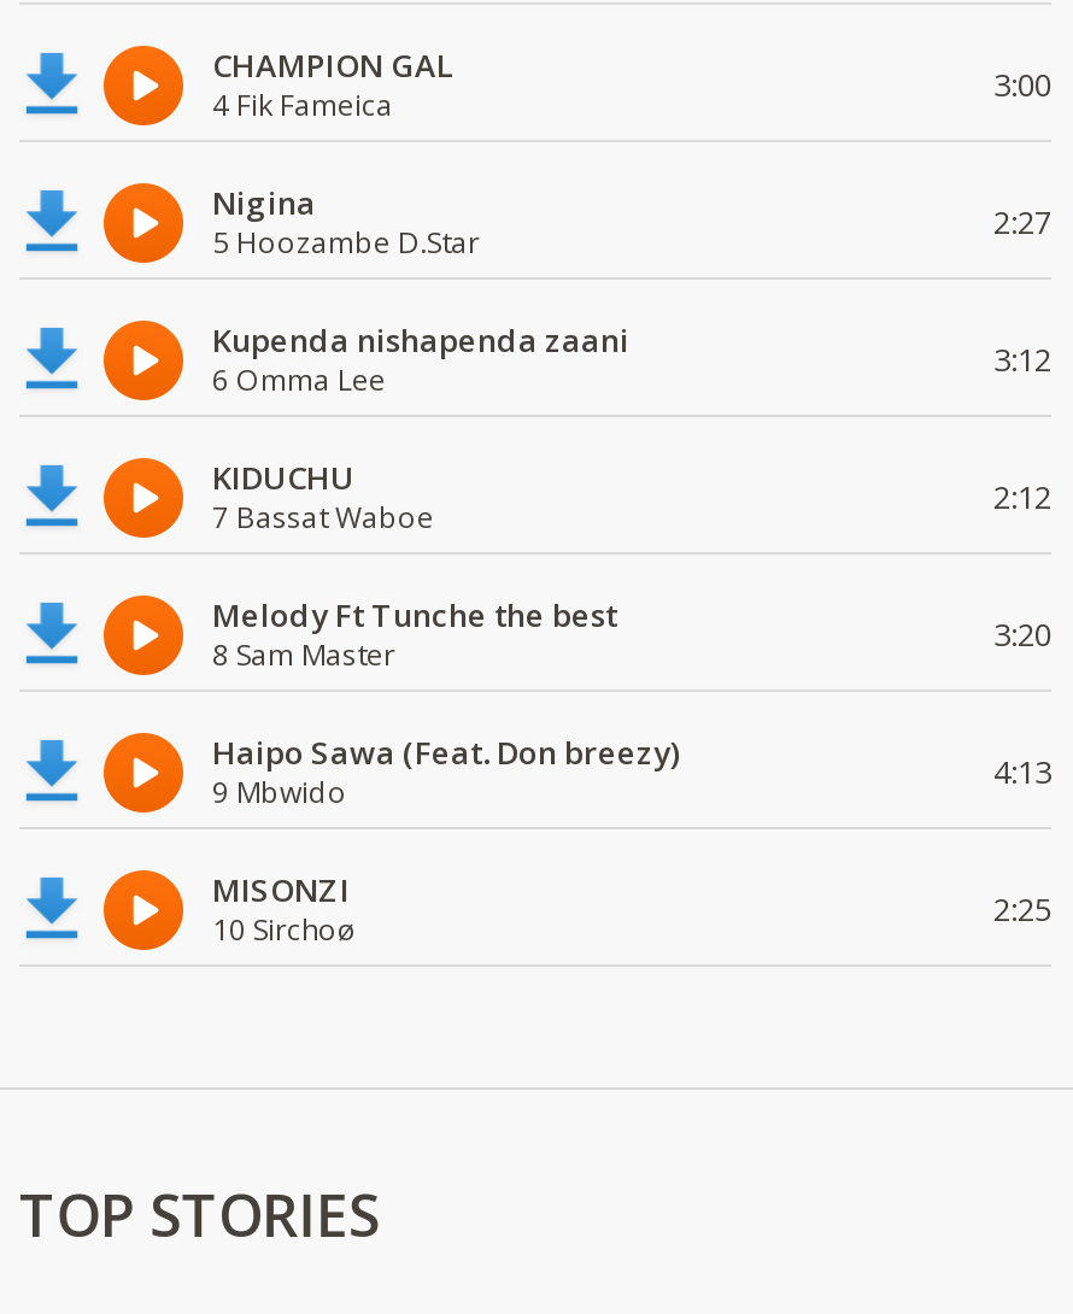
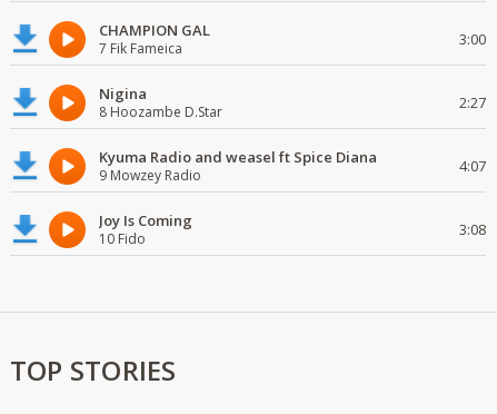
[212,84,393,125] 4 Fik Fameica -> [99,39,182,58] 7 Fik Fameica
[212,222,480,263] 5 Hoozambe D.Star -> [99,102,222,121] 8 Hoozambe D.Star
[212,318,1051,950] Kupenda nishapenda zaani | 6 Omma Lee | 3:12 | KIDUCHU | 7 Bassat Waboe | 2:12 | Melody Ft Tunche the best | 8 Sam Master | 3:20 | Haipo Sawa (Feat. Don breezy) | 9 Mbwido | 4:13 | MISONZI | 10 Sirchoø | 2:25 -> [99,147,486,248] Kyuma Radio and weasel ft Spice Diana | 9 Mowzey Radio | 4:07 | Joy Is Coming | 10 Fido | 3:08

